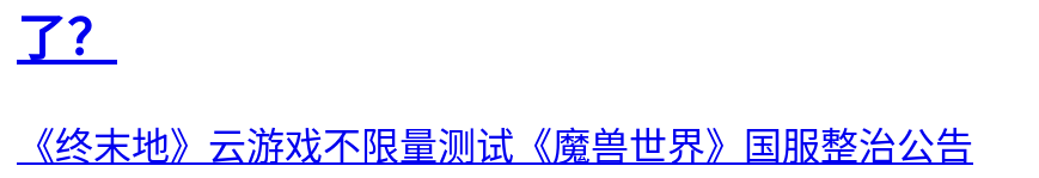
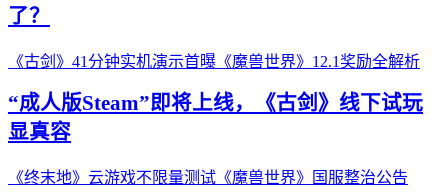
none -> [8,53,423,143] 《古剑》41分钟实机演示首曝《魔兽世界》12.1奖励全解析 | “成人版Steam”即将上线，《古剑》线下试玩 | 显真容

